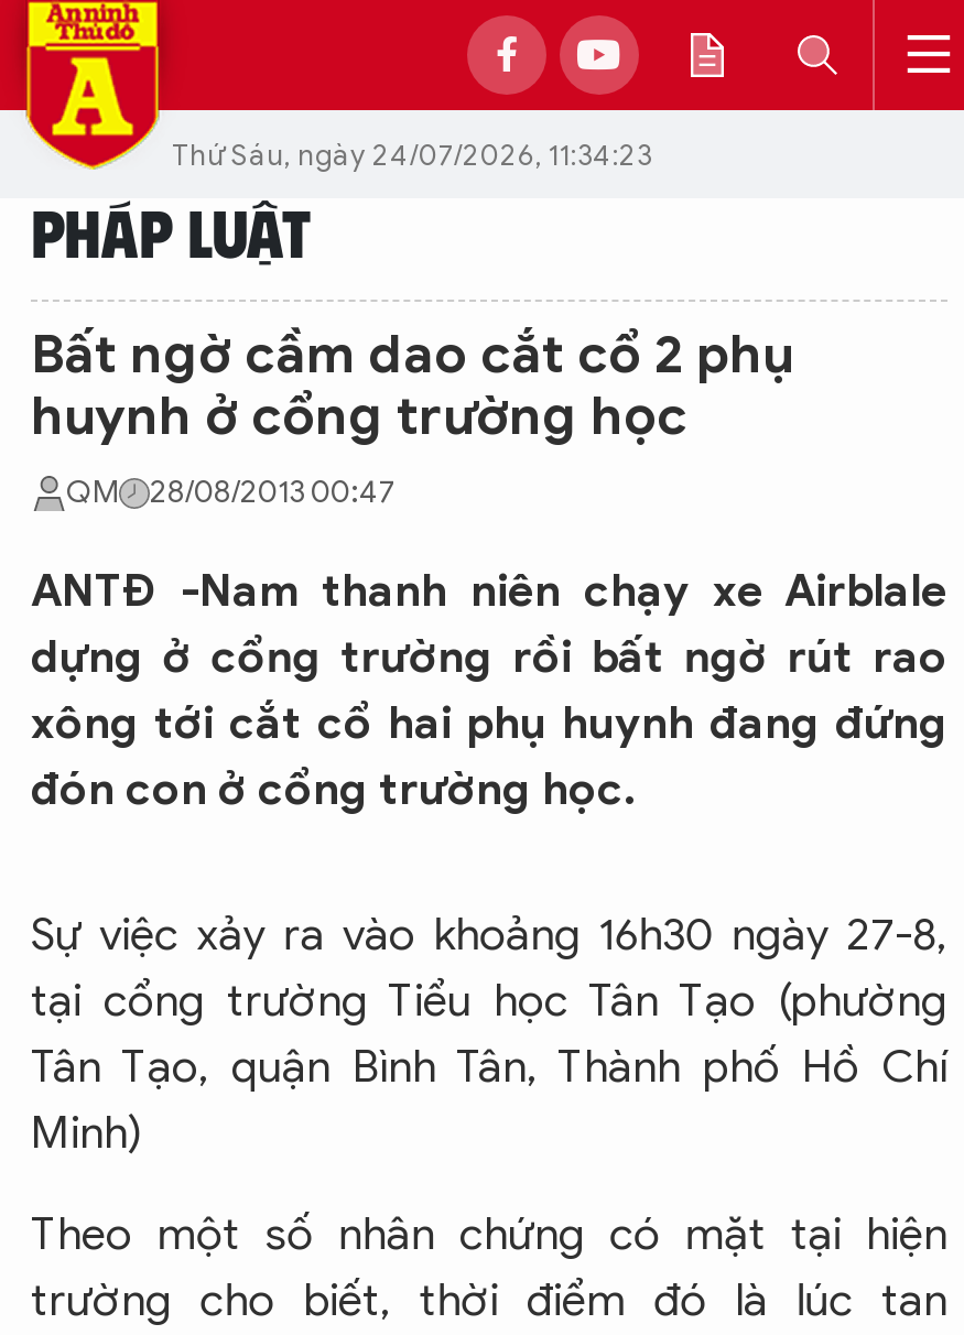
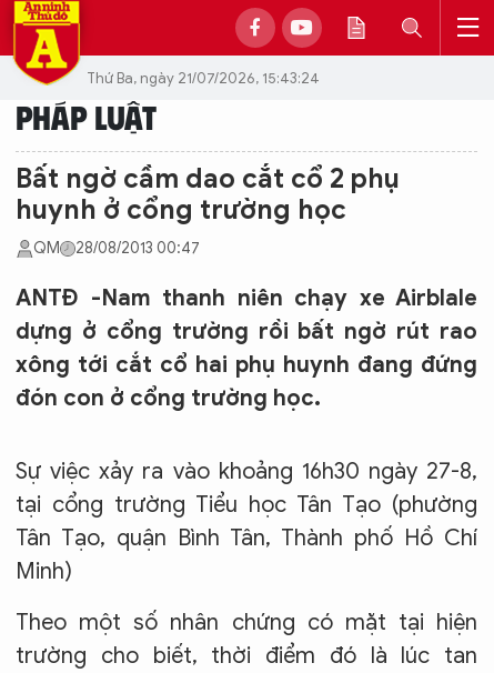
[172,135,652,173] Thứ Sáu, ngày 24/07/2026, 11:34:23 -> [87,68,320,87] Thứ Ba, ngày 21/07/2026, 15:43:24

